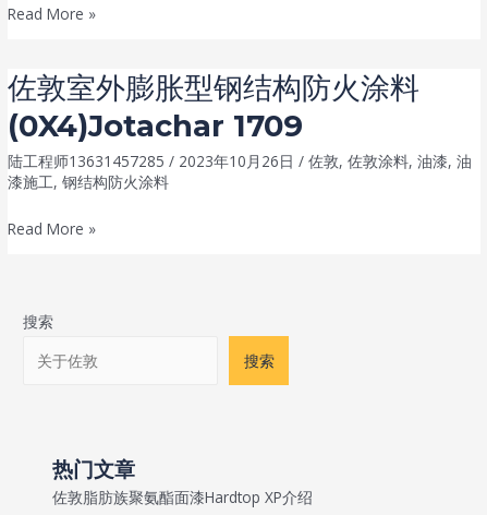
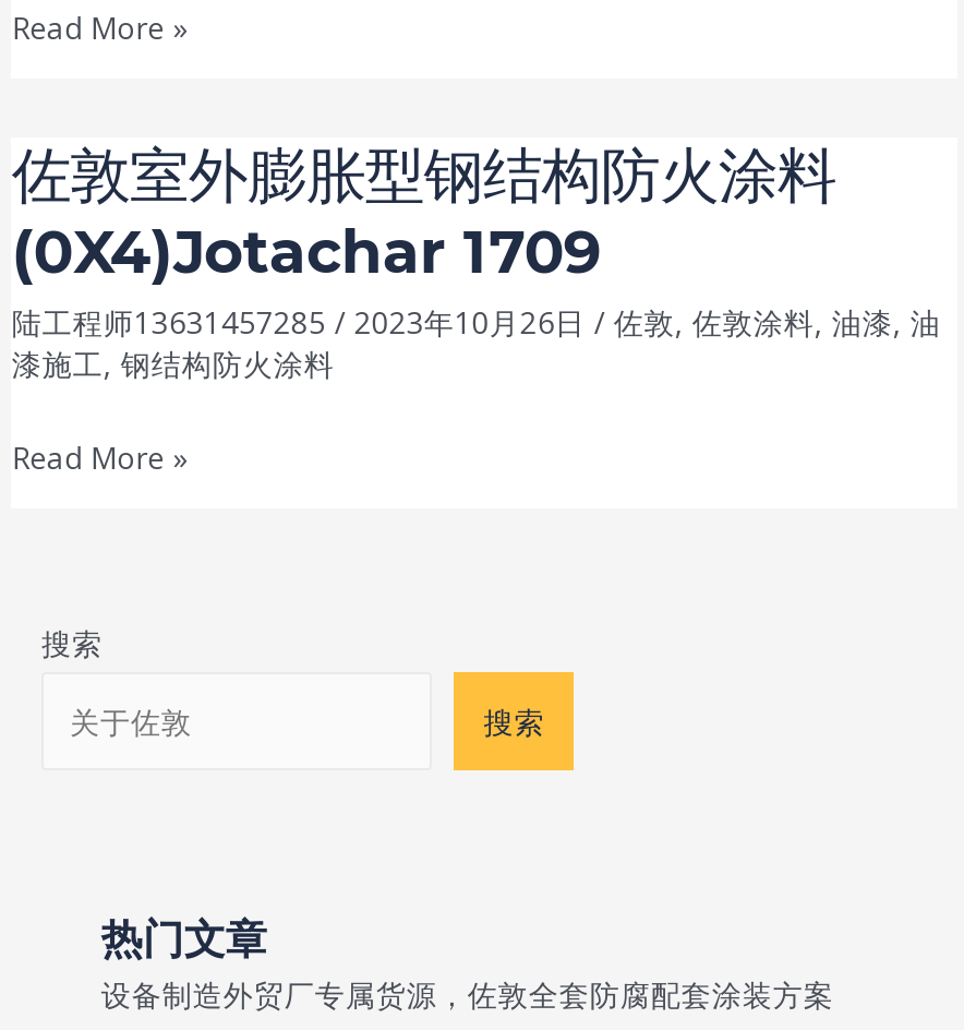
[53,487,313,508] 佐敦脂肪族聚氨酯面漆Hardtop XP介绍 -> [101,974,834,1016] 设备制造外贸厂专属货源，佐敦全套防腐配套涂装方案

